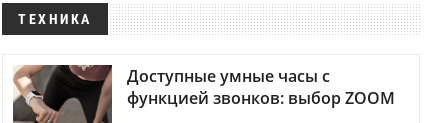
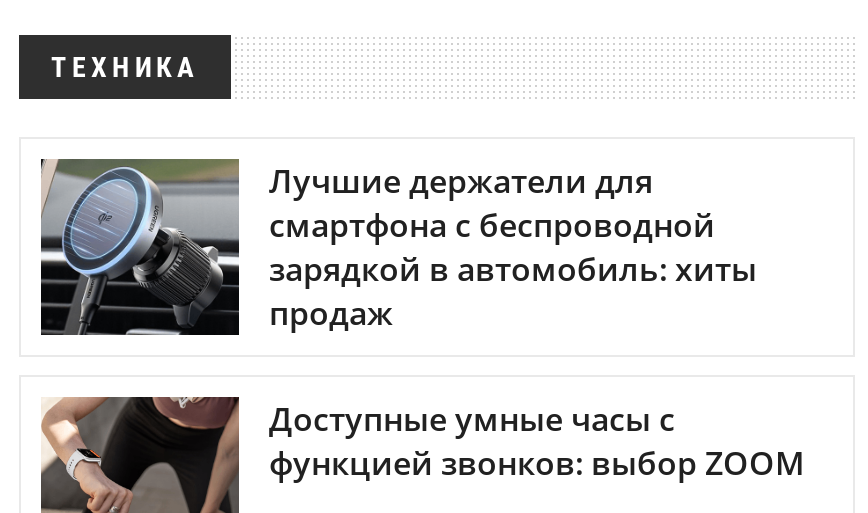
none -> [39,157,757,337] [image] | Лучшие держатели для | смартфона с беспроводной | зарядкой в автомобиль: хиты | продаж

